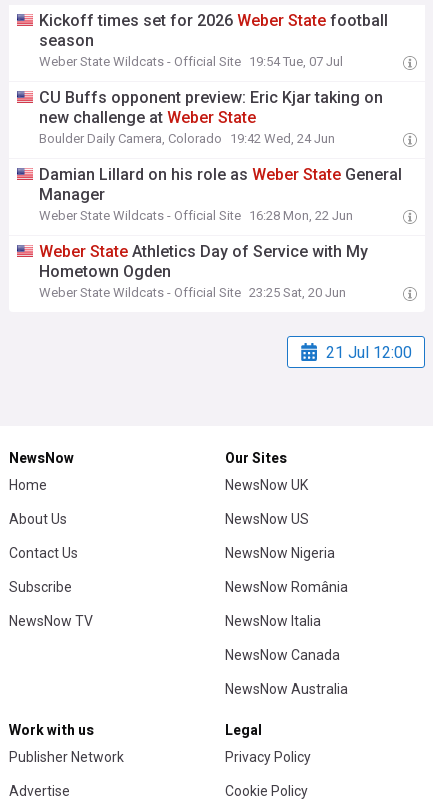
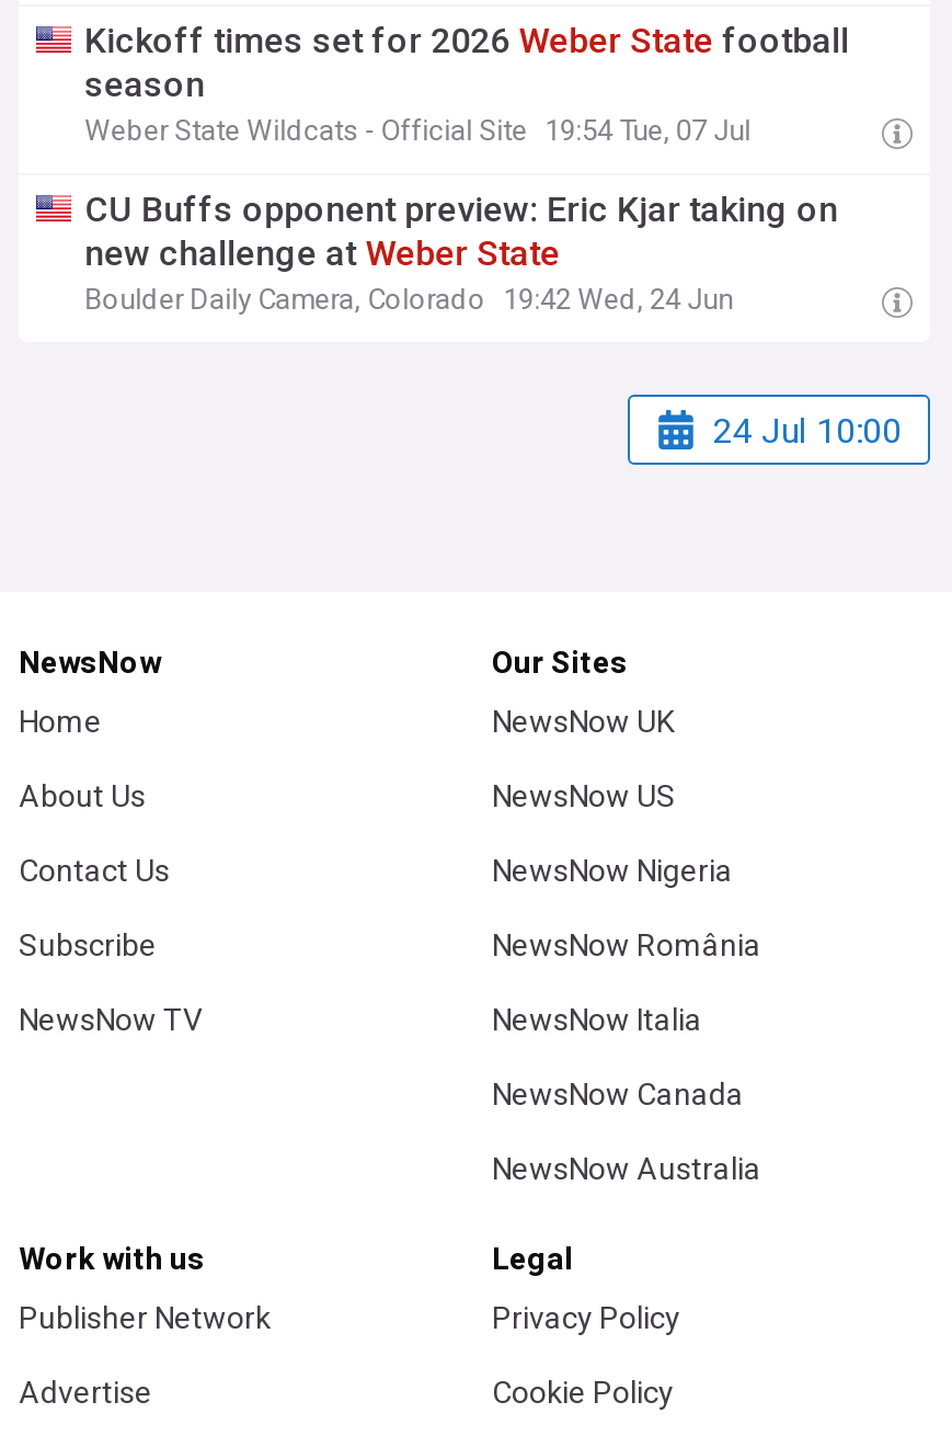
[39,165,412,361] Damian Lillard on his role as Weber State General | Manager | Weber State Wildcats - Official Site 16:28 Mon, 22 Jun | Weber State Athletics Day of Service with My | Hometown Ogden | Weber State Wildcats - Official Site 23:25 Sat, 20 Jun | 21 Jul 12:00 -> [713,409,902,451] 24 Jul 10:00

